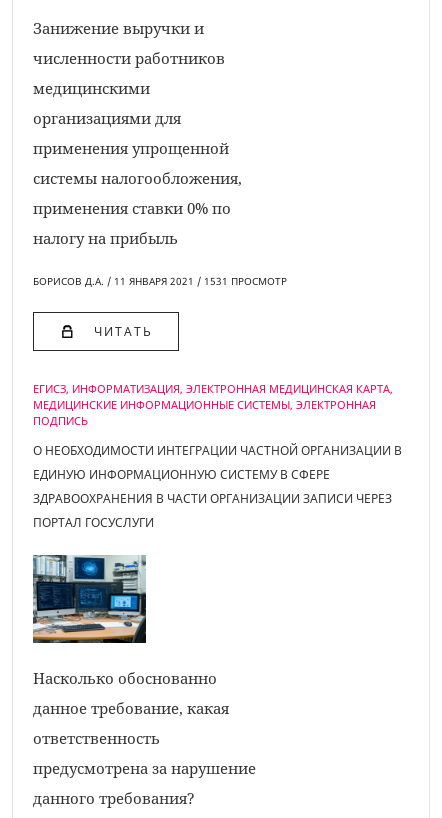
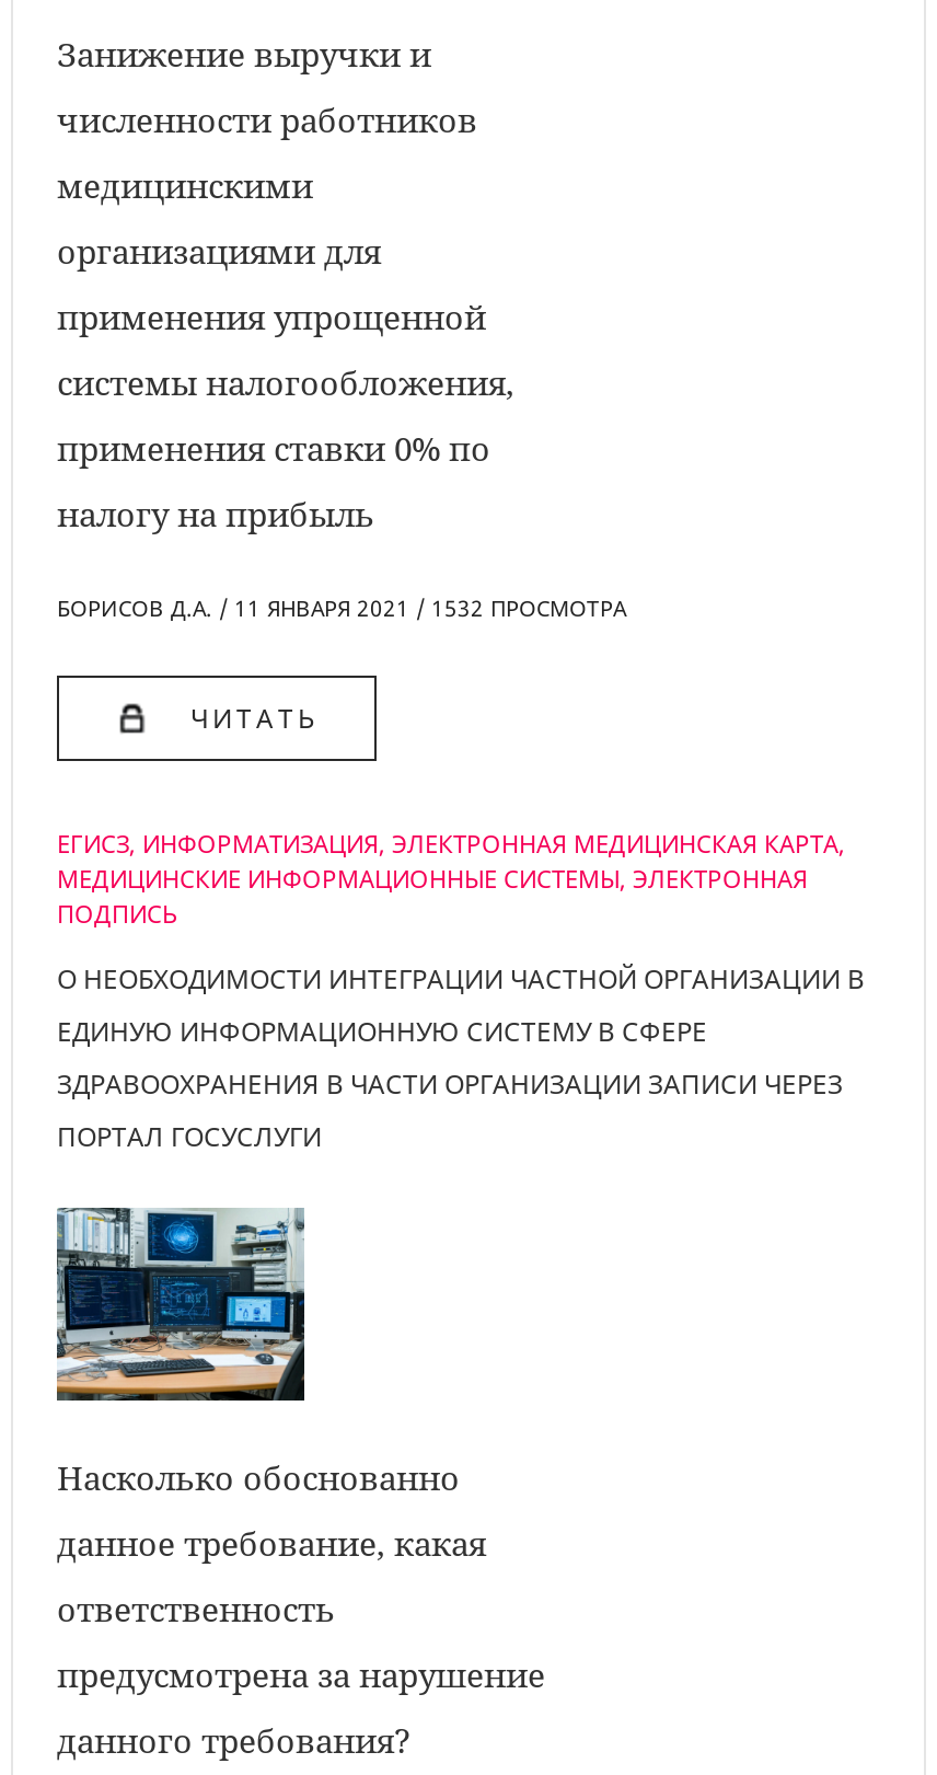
[33,274,287,288] БОРИСОВ Д.А. / 11 ЯНВАРЯ 2021 / 1531 ПРОСМОТР -> [57,593,626,624] БОРИСОВ Д.А. / 11 ЯНВАРЯ 2021 / 1532 ПРОСМОТРA

